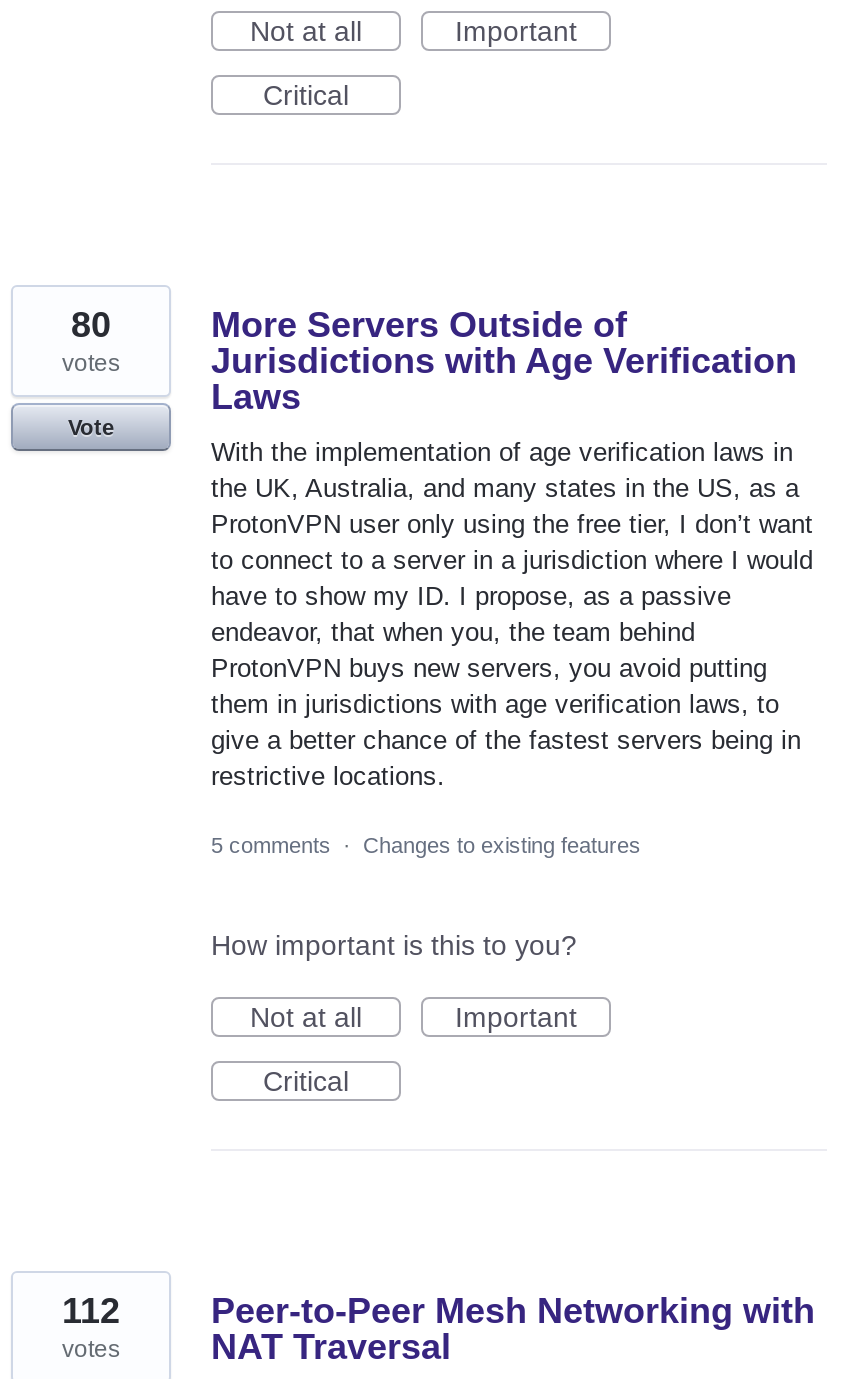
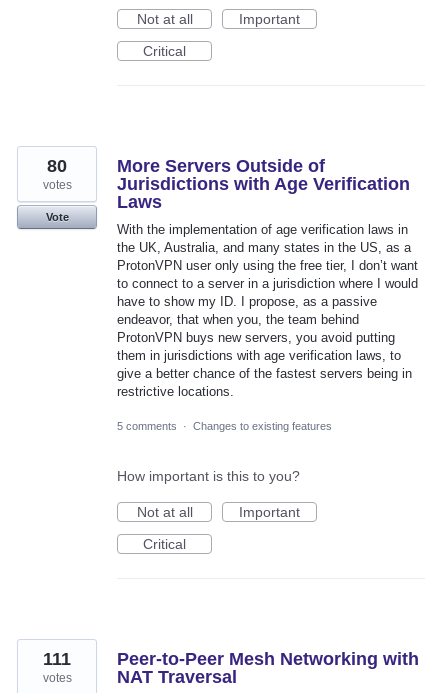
[62,1292,120,1332] 112 -> [43,649,71,669] 111

